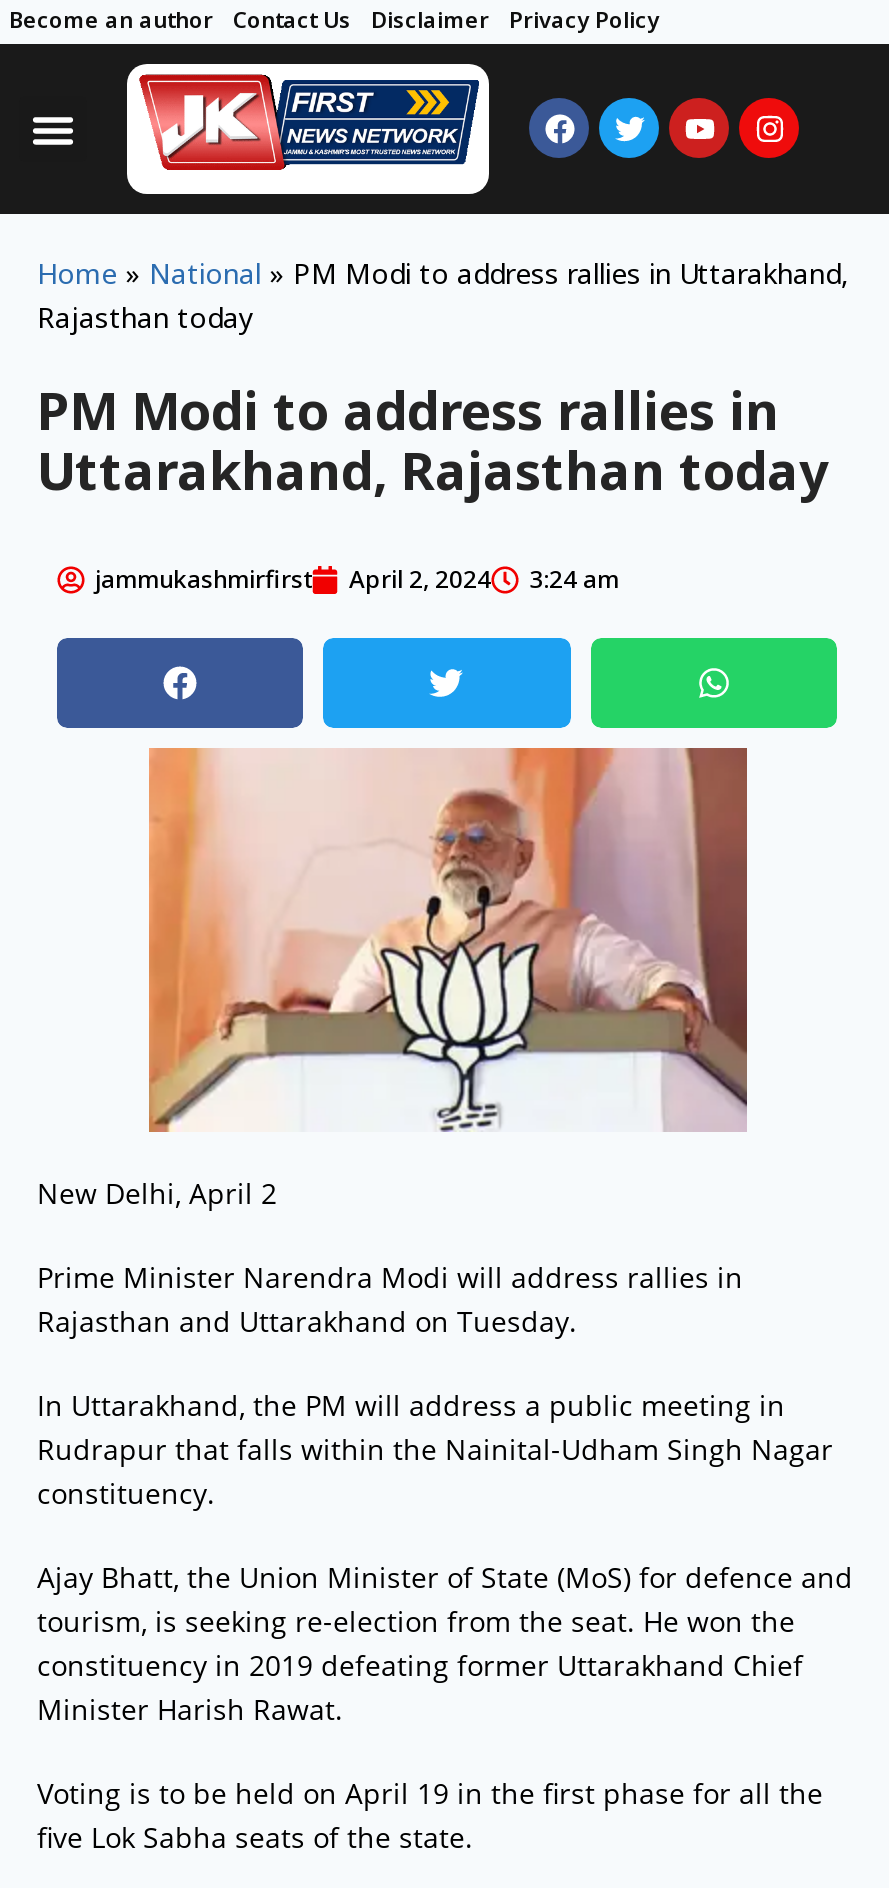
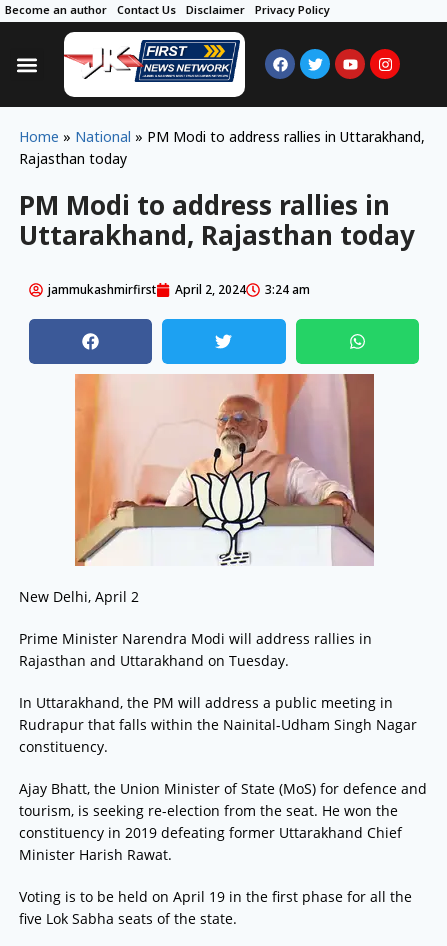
[125,72,289,172] [image] -> [63,37,144,85] [image]

